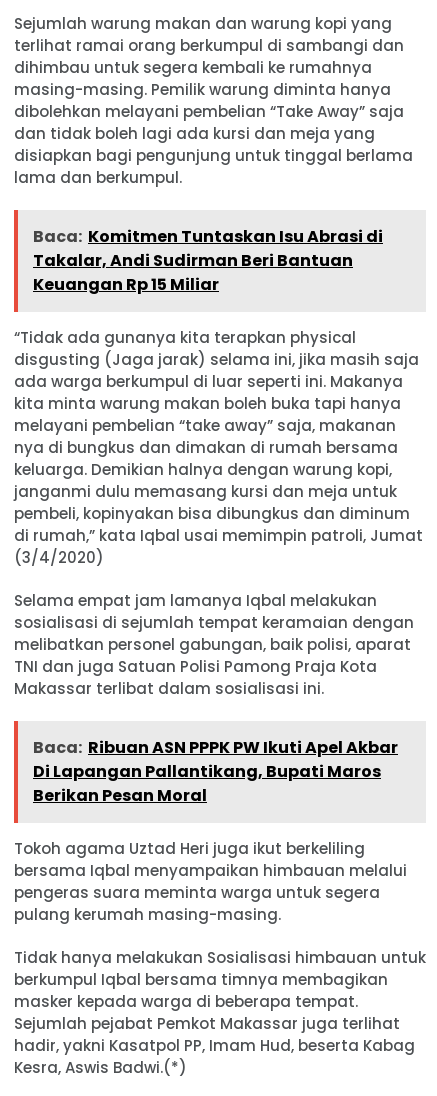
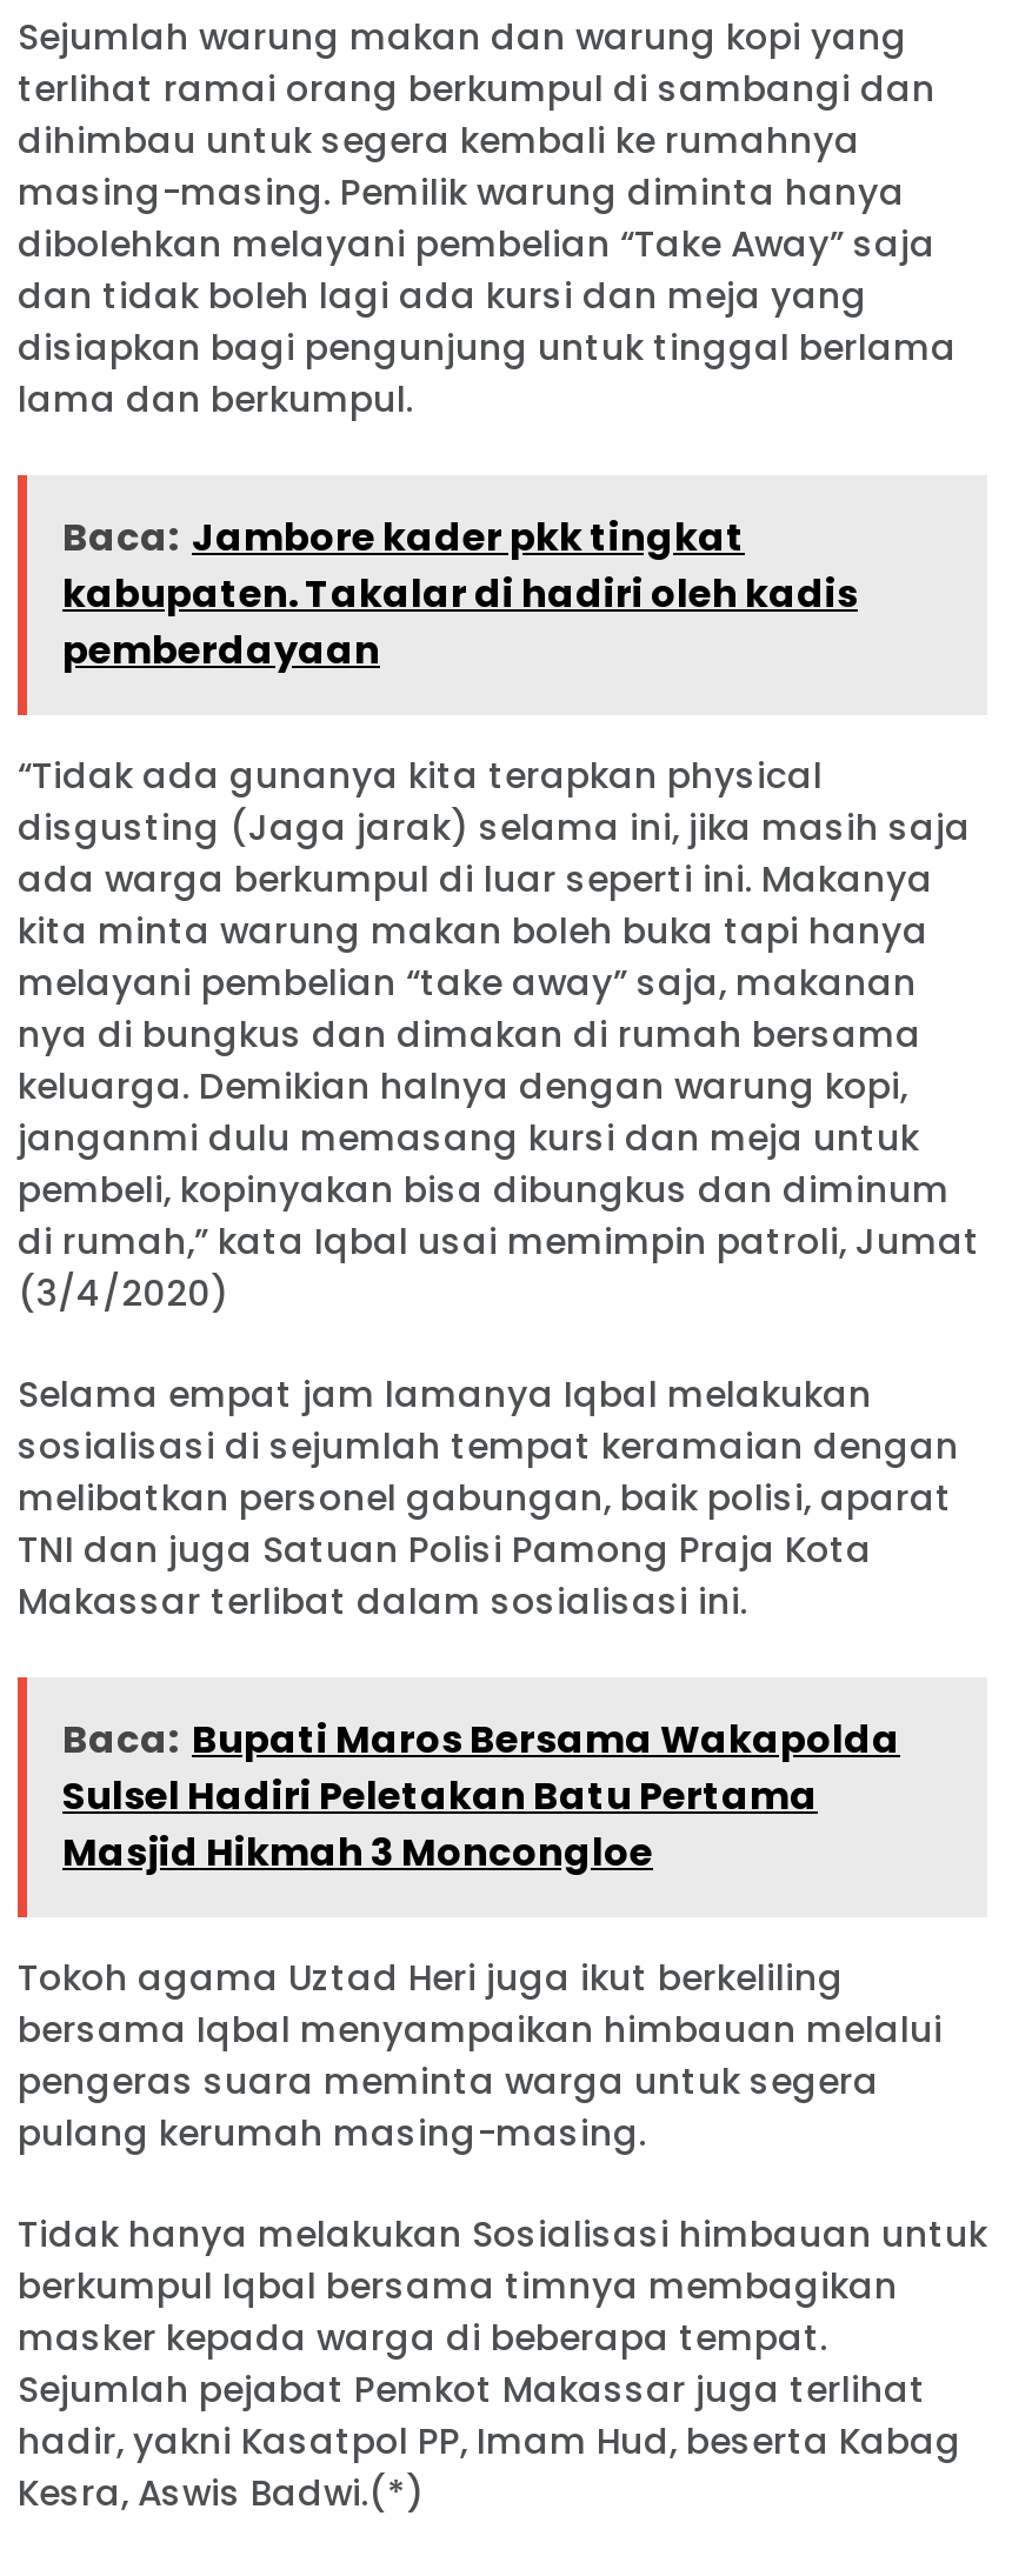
[33,225,383,296] Baca: Komitmen Tuntaskan Isu Abrasi di | Takalar, Andi Sudirman Beri Bantuan | Keuangan Rp 15 Miliar -> [62,511,858,678] Baca: Jambore kader pkk tingkat | kabupaten. Takalar di hadiri oleh kadis | pemberdayaan
[33,736,398,807] Baca: Ribuan ASN PPPK PW Ikuti Apel Akbar | Di Lapangan Pallantikang, Bupati Maros | Berikan Pesan Moral -> [62,1713,900,1880] Baca: Bupati Maros Bersama Wakapolda | Sulsel Hadiri Peletakan Batu Pertama | Masjid Hikmah 3 Moncongloe

